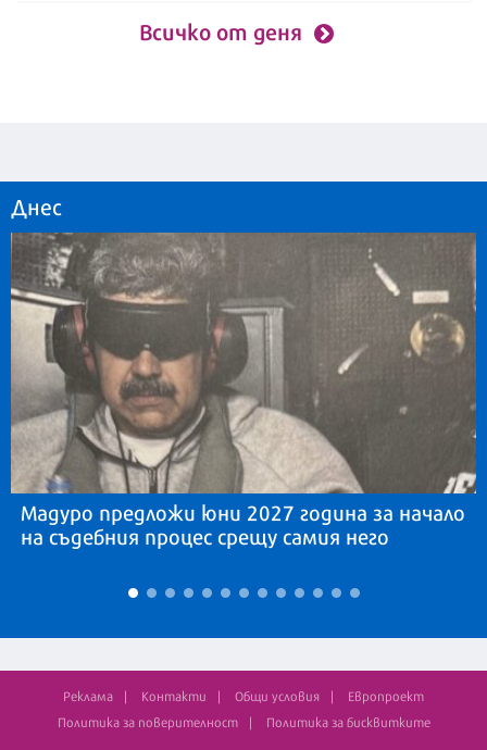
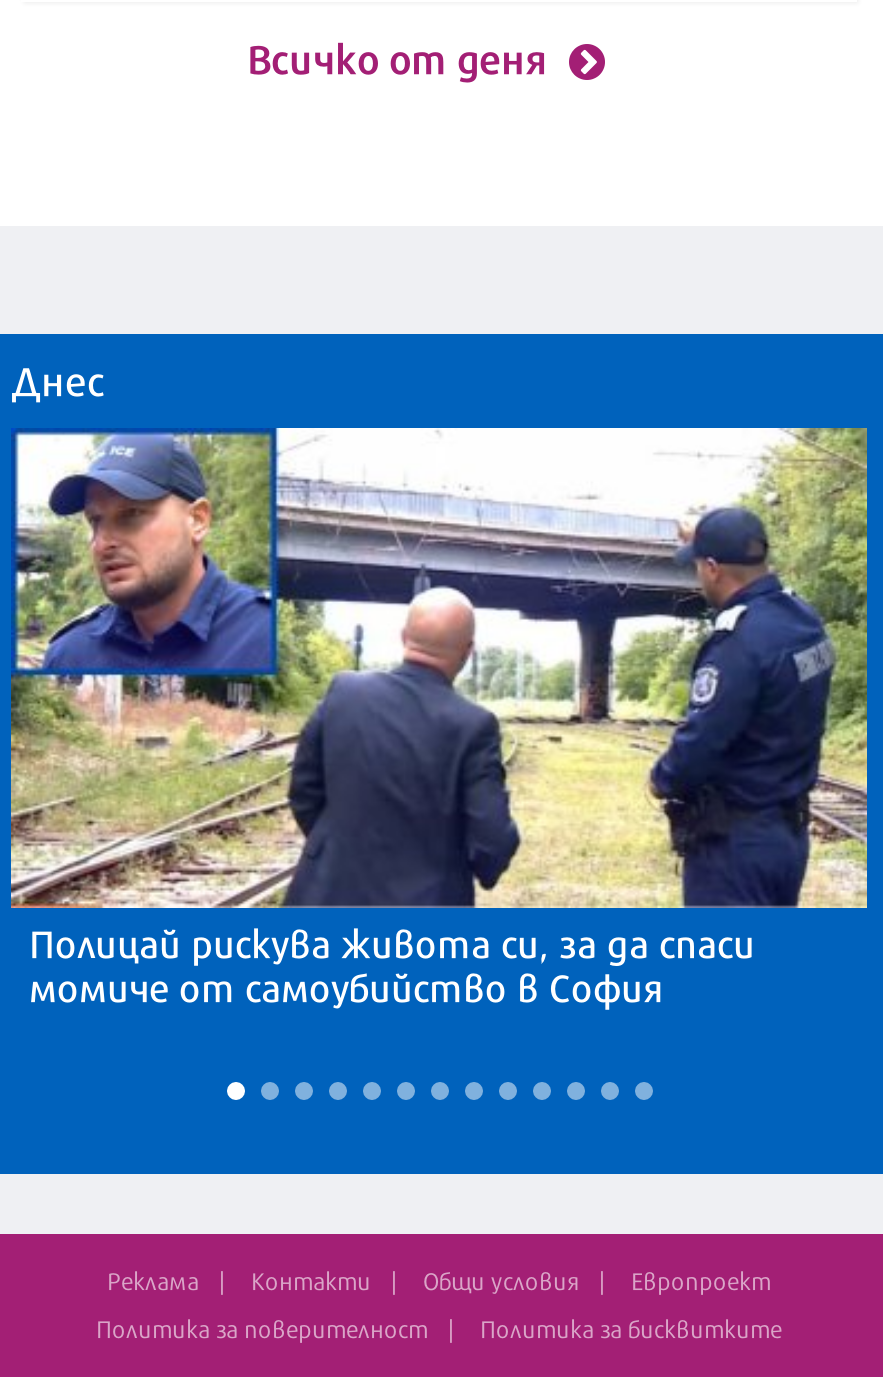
[10,232,477,552] [image] | Мадуро предложи юни 2027 година за начало | на съдебния процес срещу самия него -> [9,426,869,1015] [image] | Полицай рискува живота си, за да спаси | момиче от самоубийство в София

